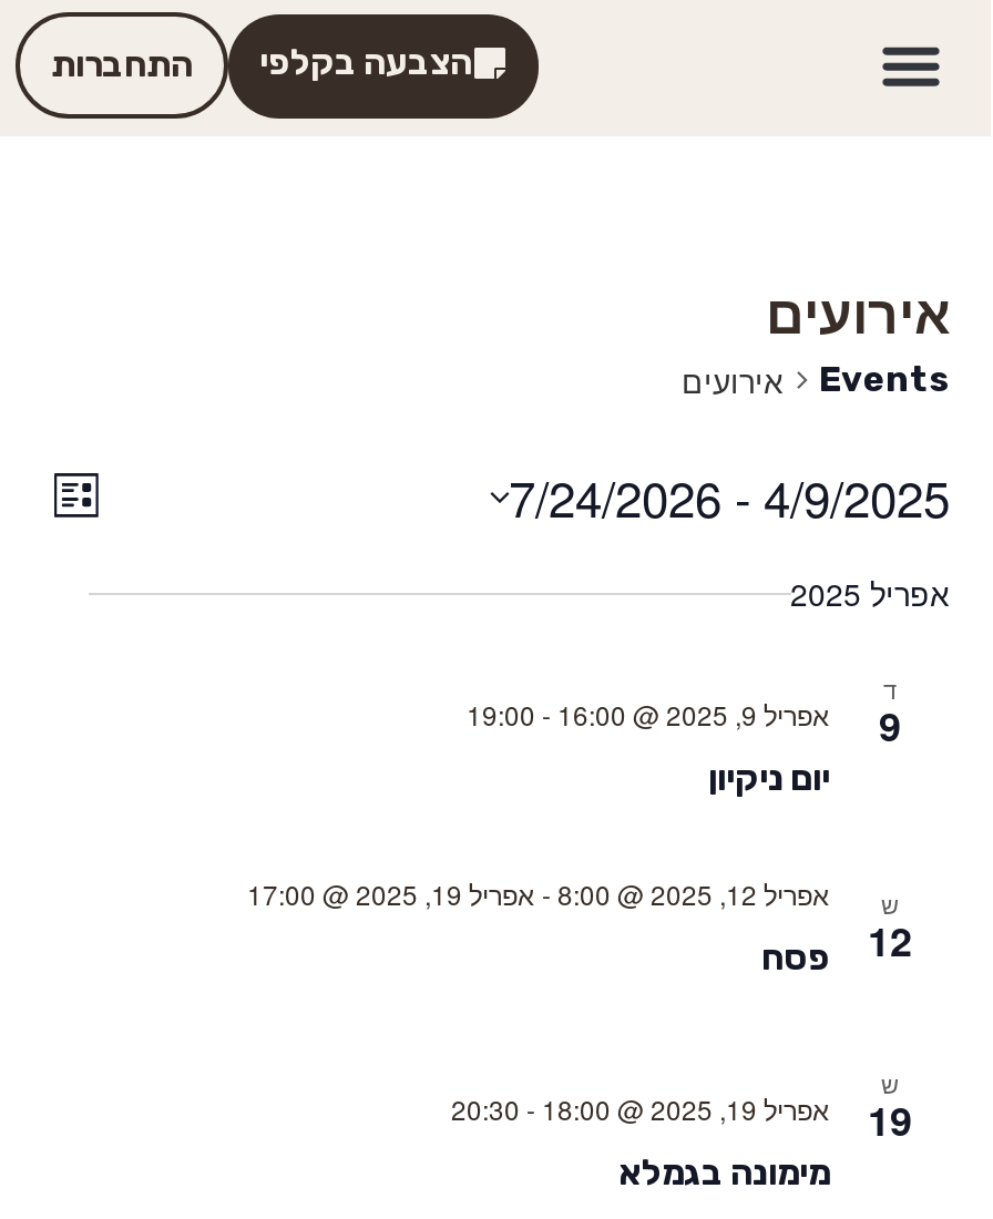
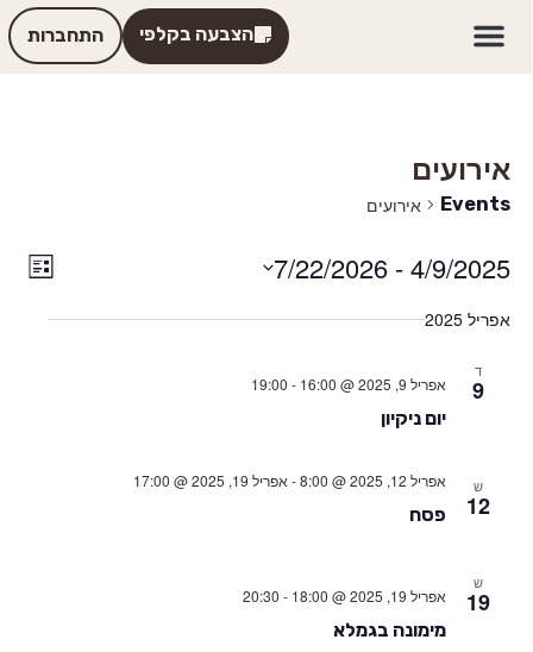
[511,462,724,531] 7/24/2026 -> [274,249,388,286] 7/22/2026

